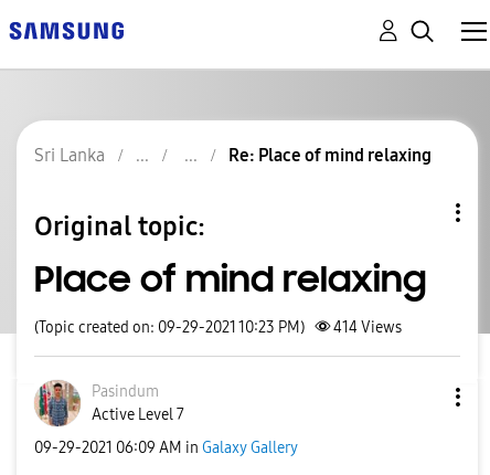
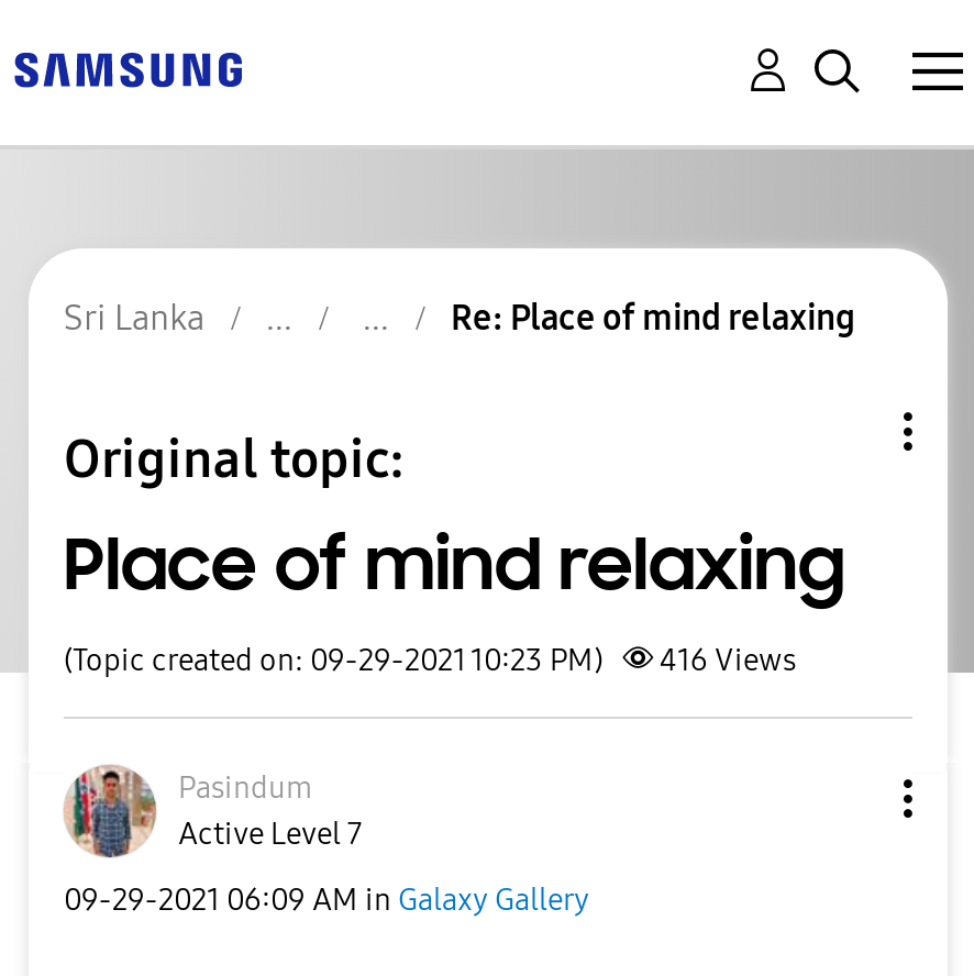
[34,318,402,337] (Topic created on: 09-29-2021 10:23 PM) 414 Views -> [64,642,796,679] (Topic created on: 09-29-2021 10:23 PM) 416 Views

